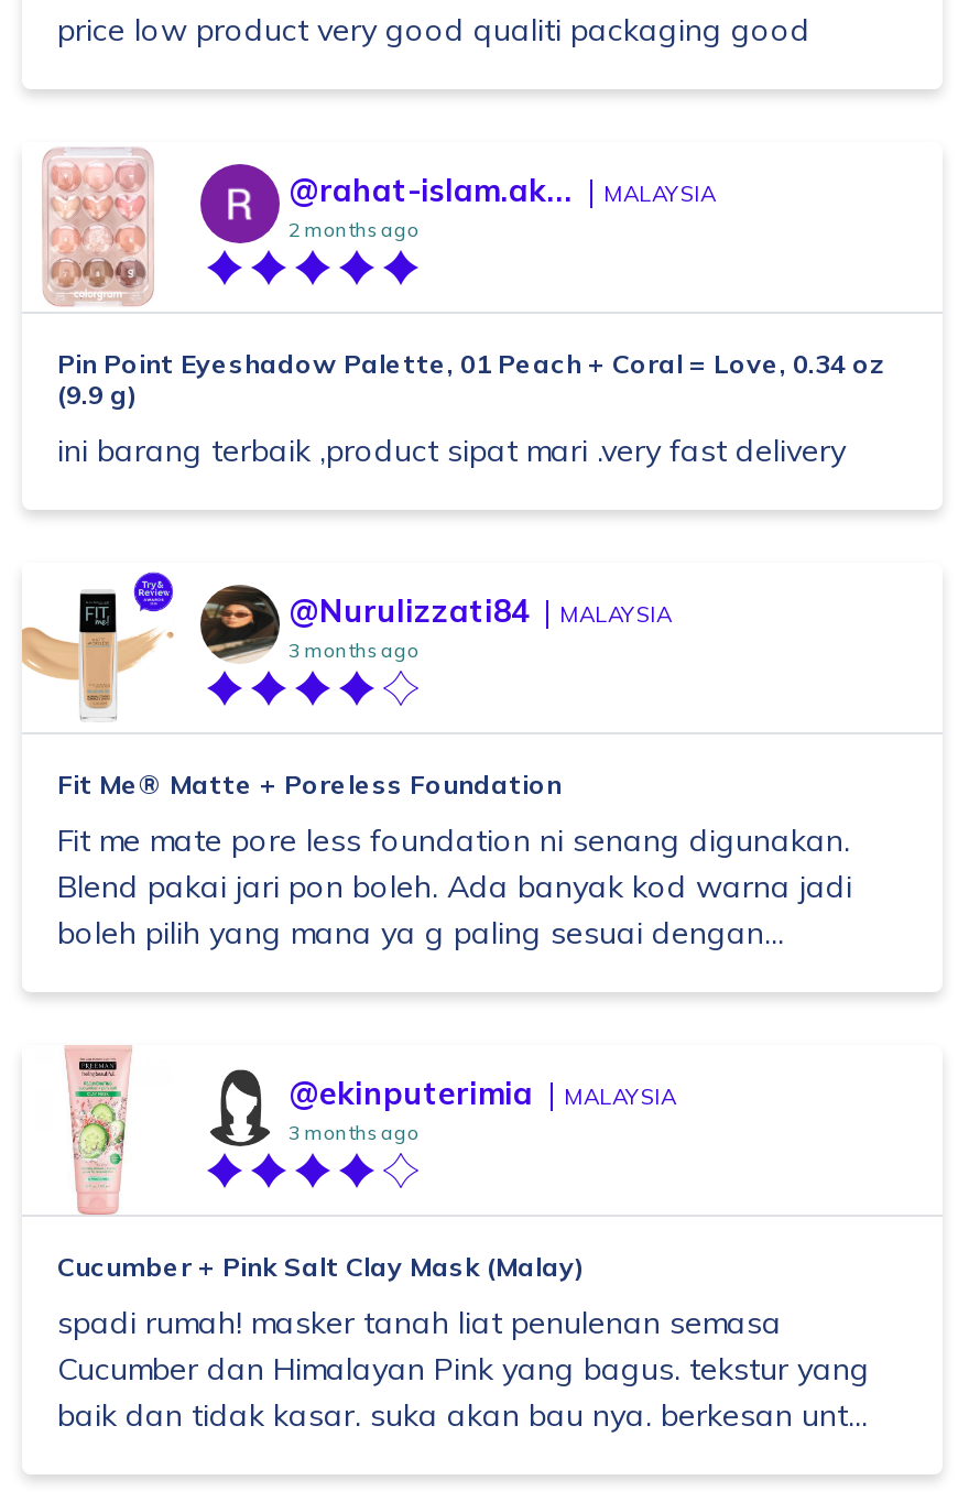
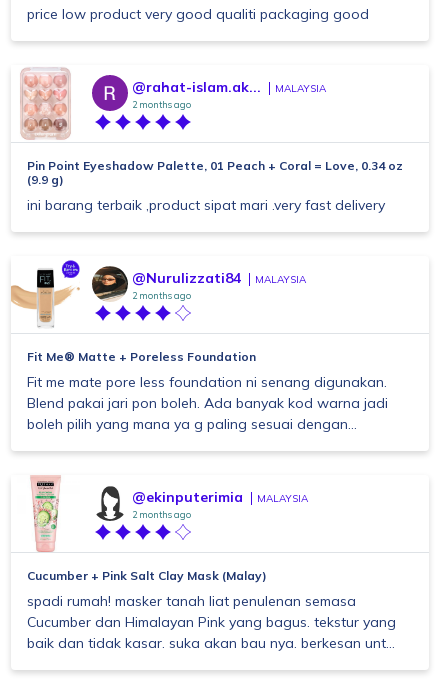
[288,638,418,662] 3 months ago -> [132,290,191,301] 2 months ago
[288,1120,418,1144] 3 months ago -> [132,509,191,520] 2 months ago

